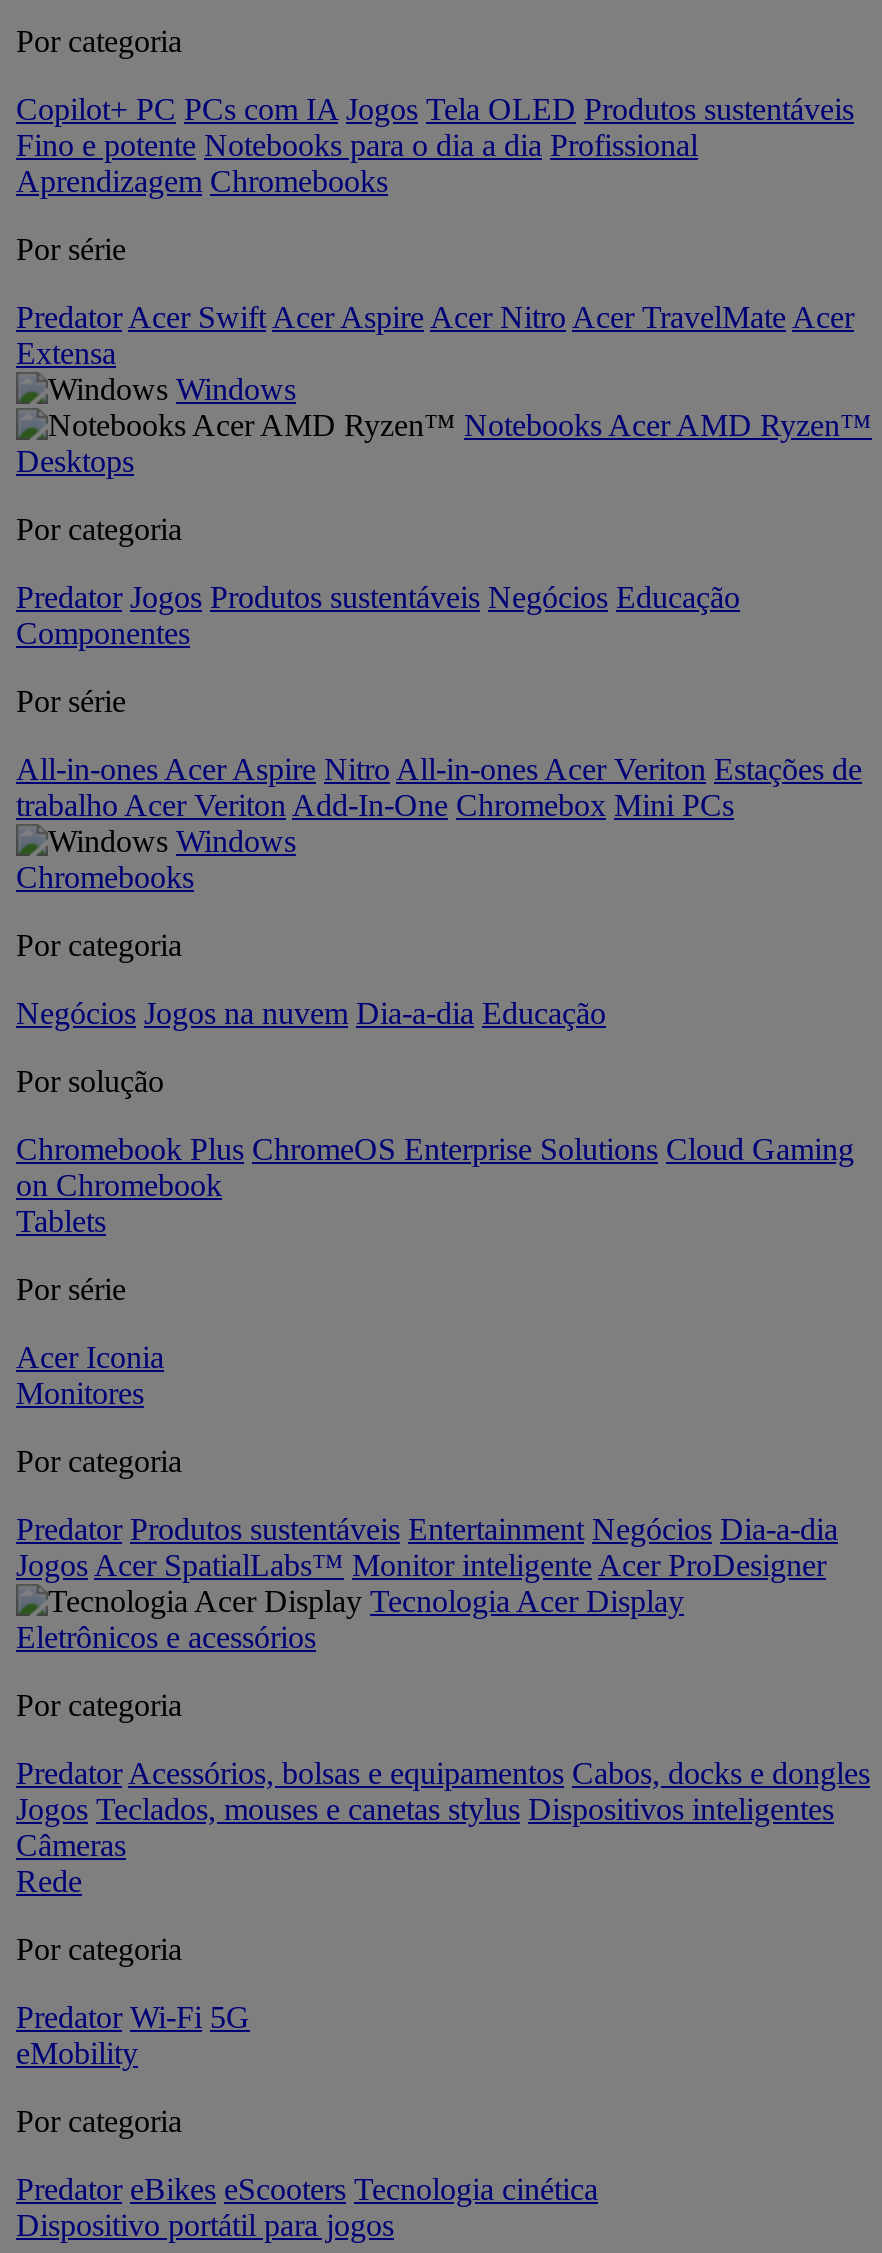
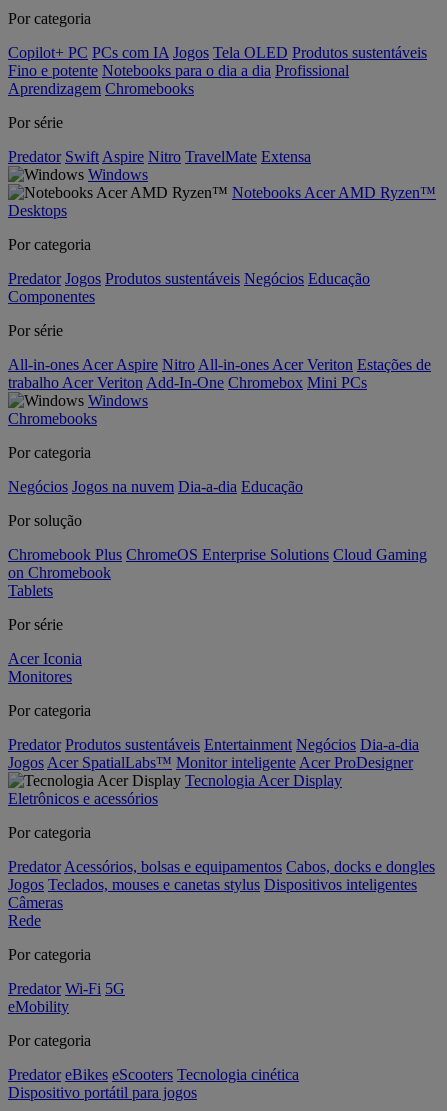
[16,300,854,370] Predator Acer Swift Acer Aspire Acer Nitro Acer TravelMate Acer | Extensa -> [8,148,311,165] Predator Swift Aspire Nitro TravelMate Extensa

